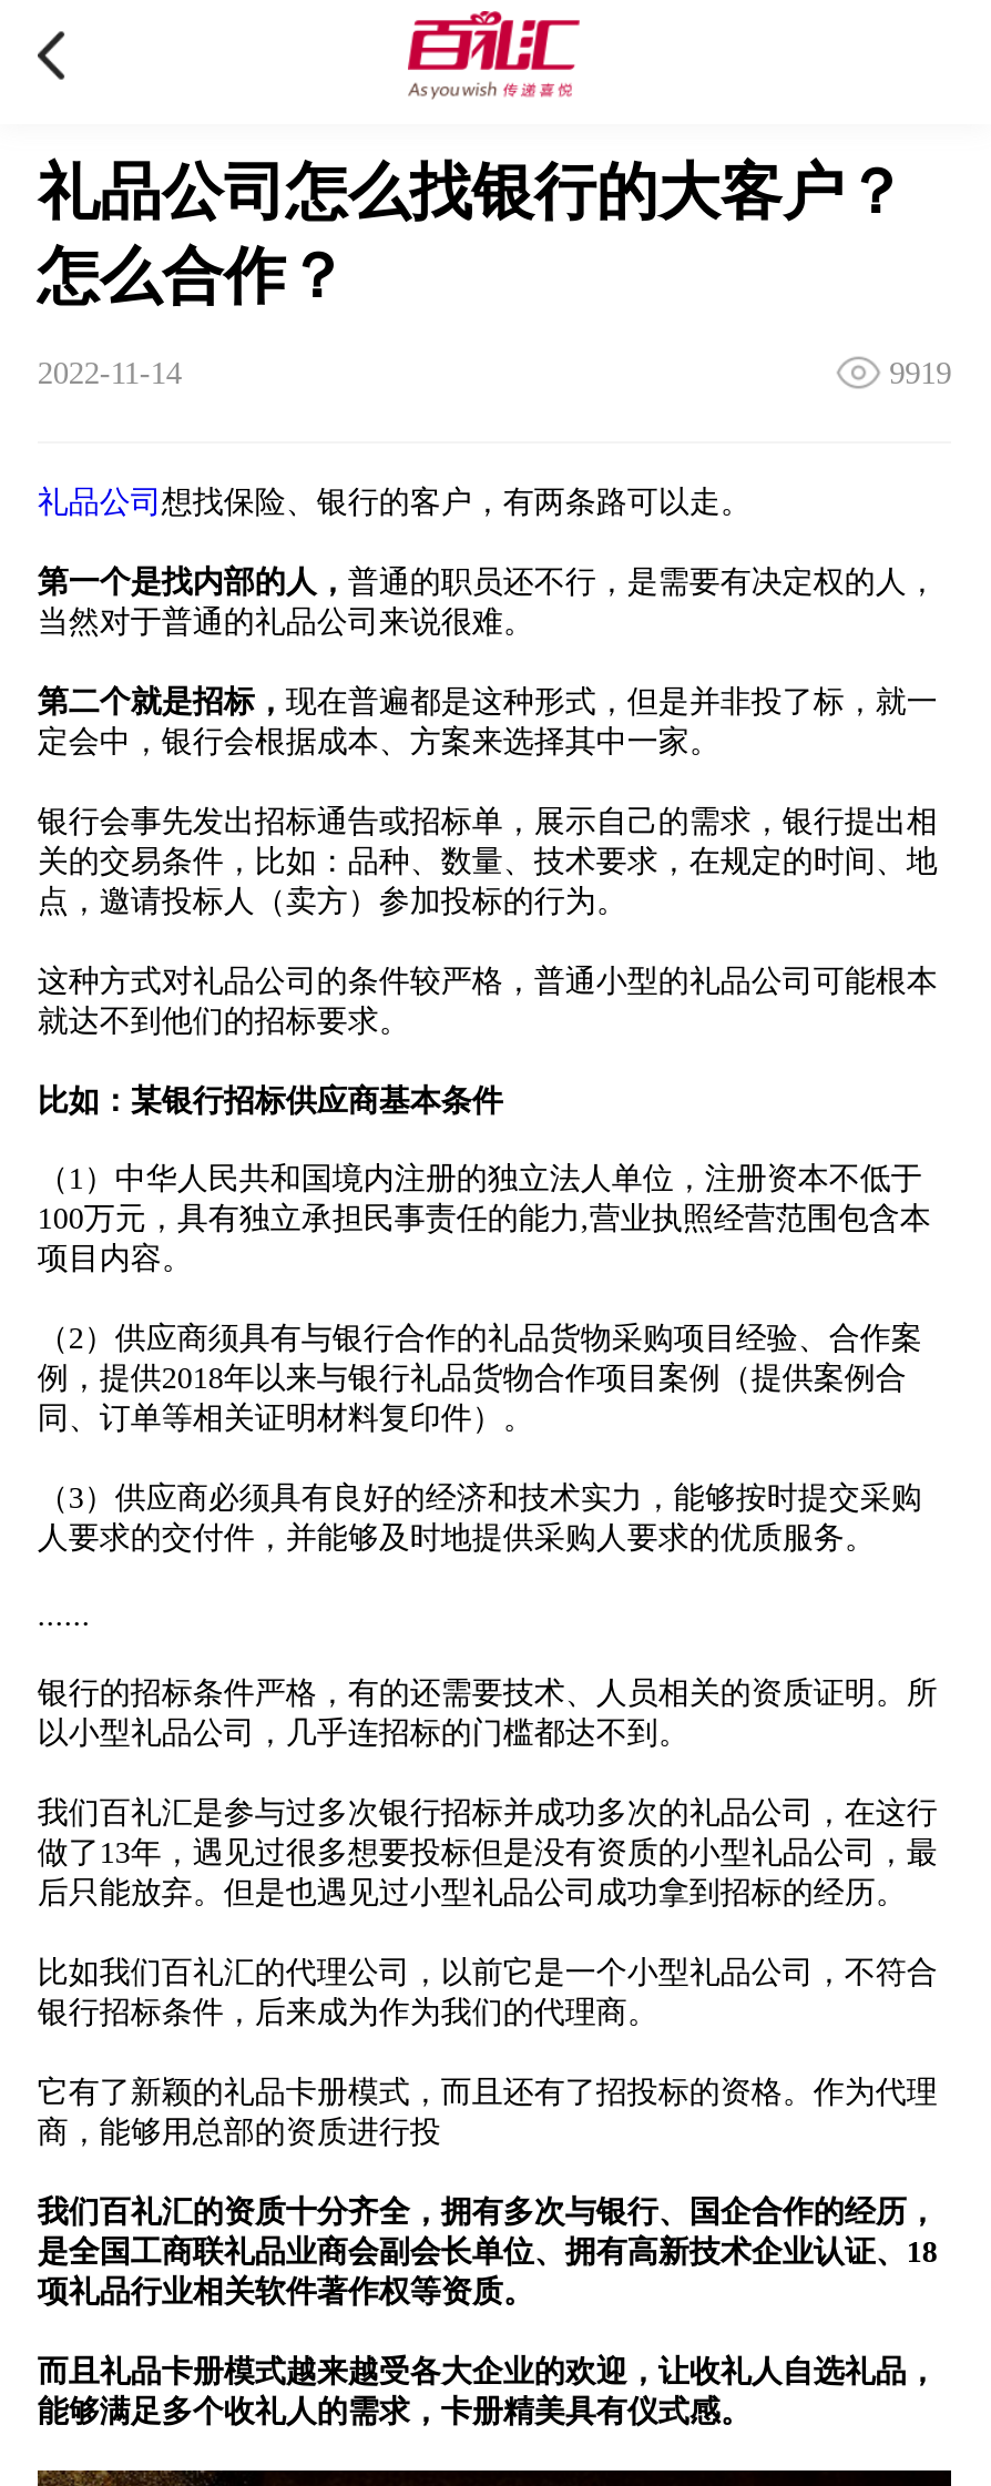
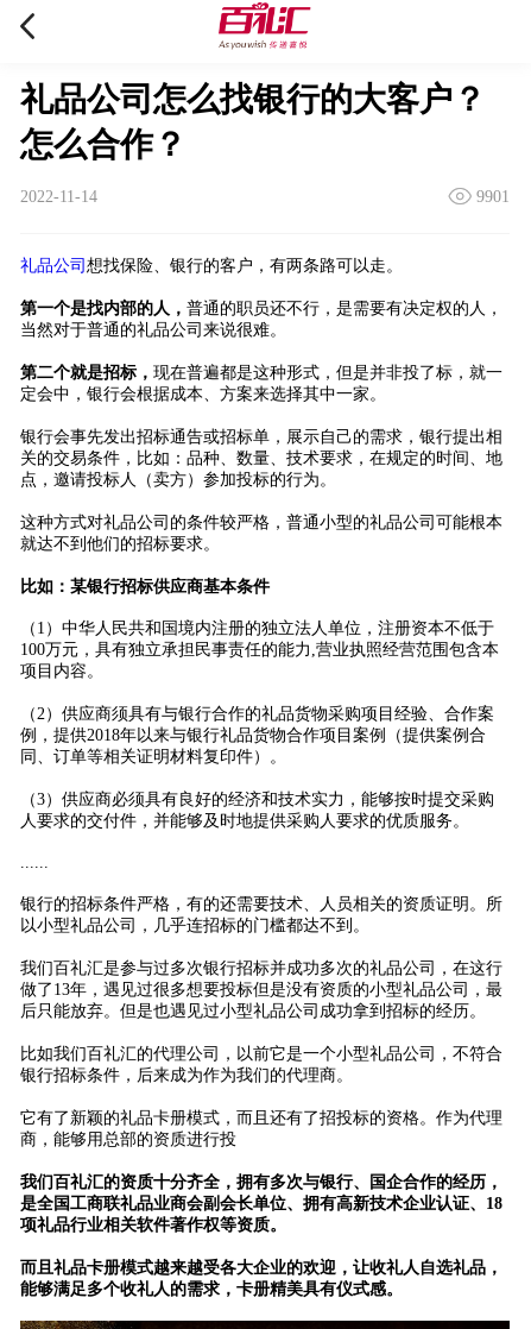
[889,355,951,390] 9919 -> [476,187,510,206] 9901

